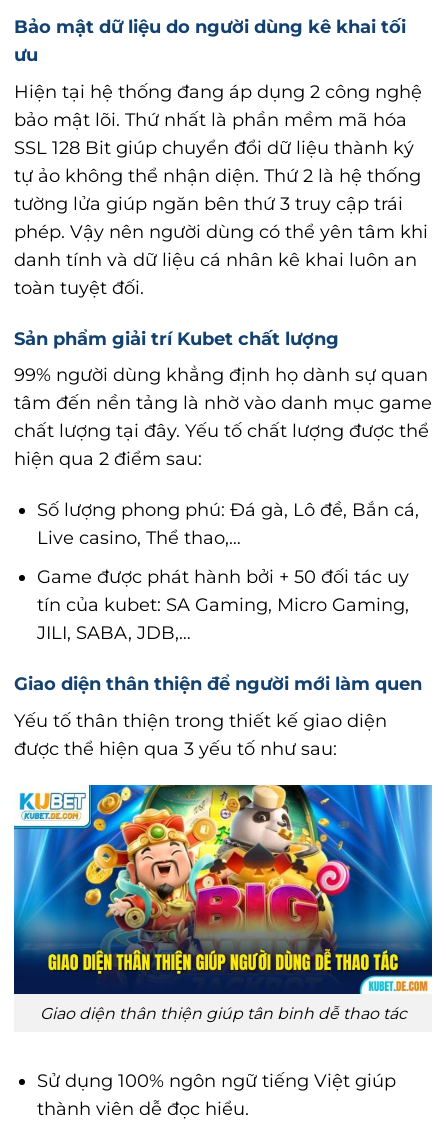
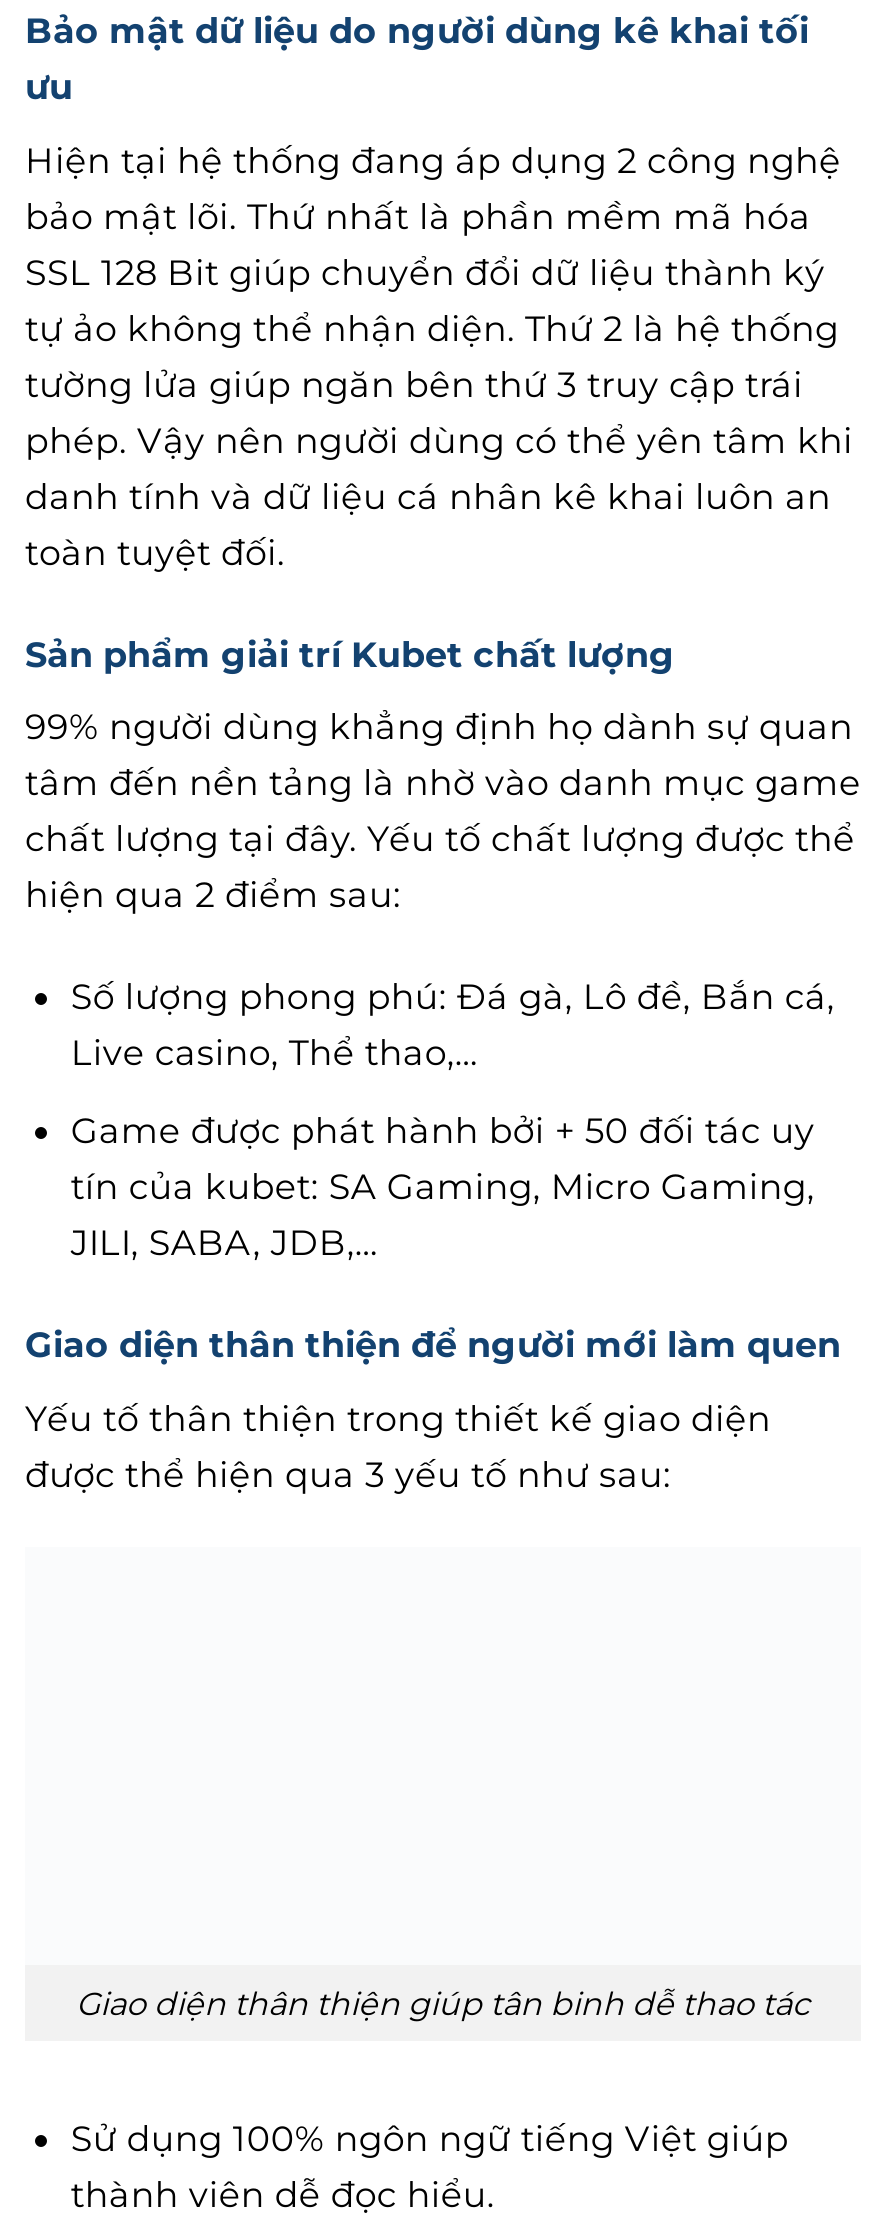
[13,784,433,995] [image] -> none

